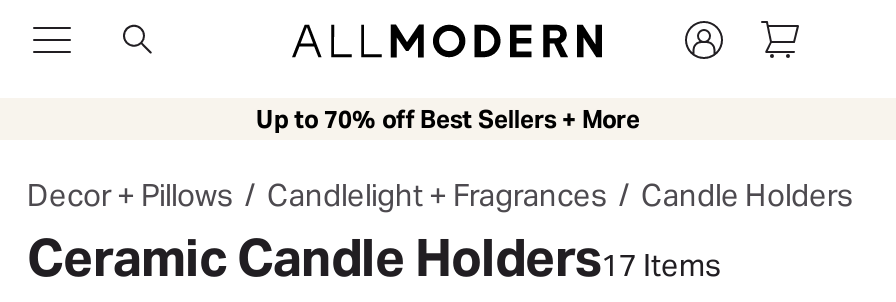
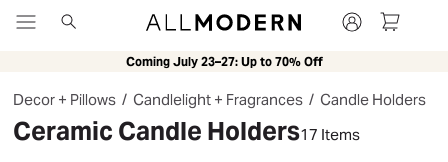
[256,104,640,134] Up to 70% off Best Sellers + More -> [126,54,322,69] Coming July 23–27: Up to 70% Off

